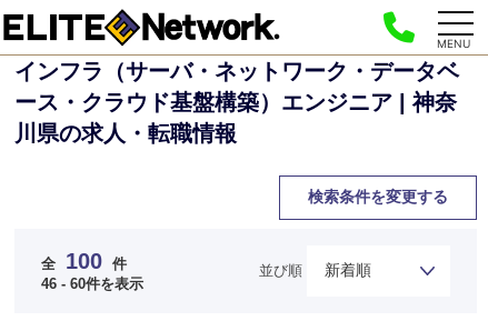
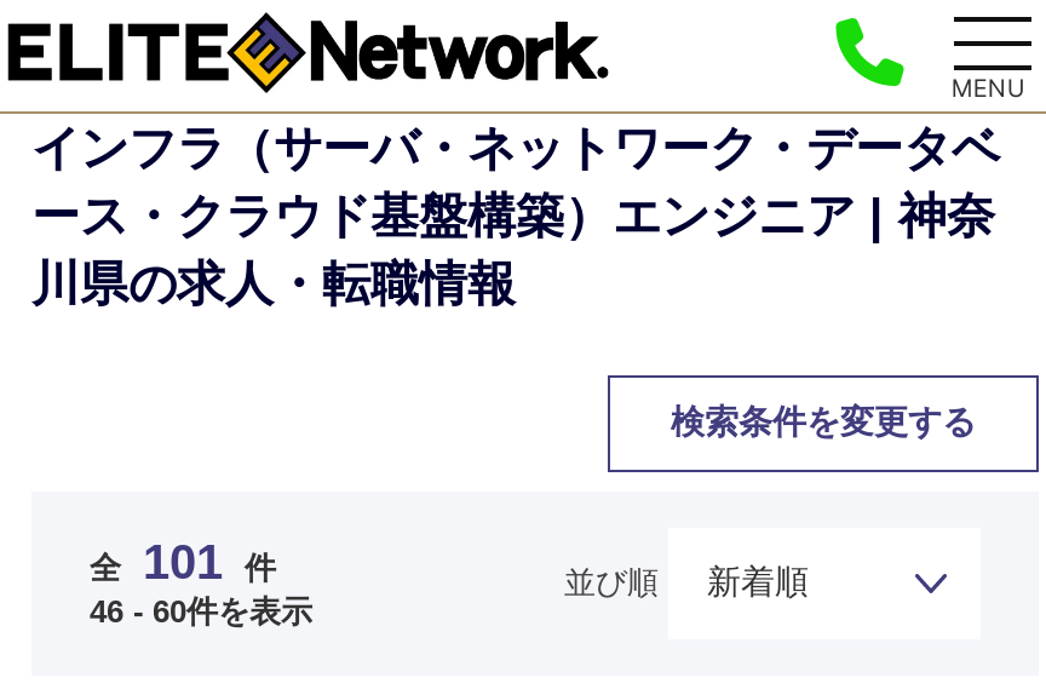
[41,248,127,273] 全 100 件 -> [90,534,276,587] 全 101 件

